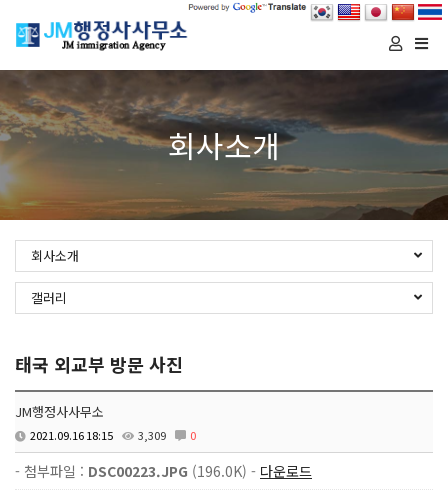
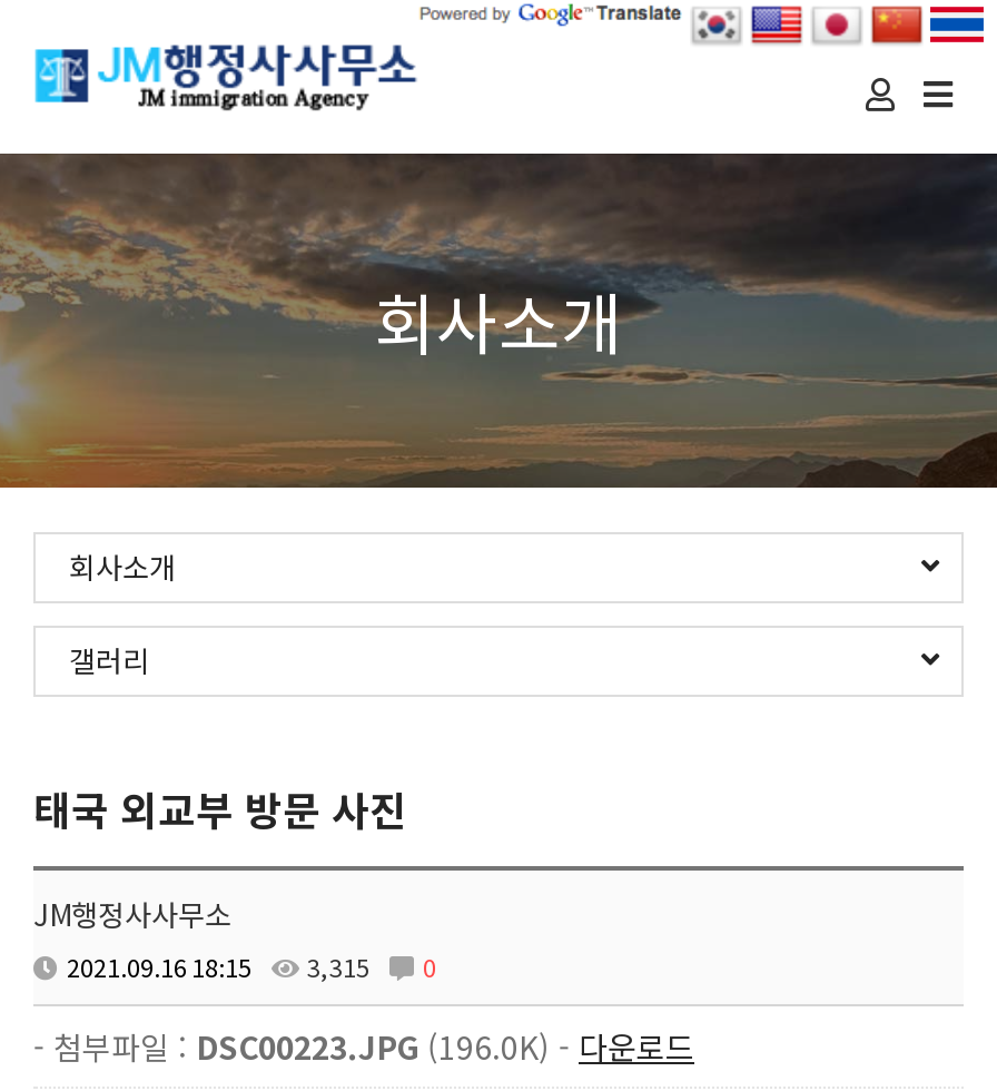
[30,427,196,443] 2021.09.16 18:15 3,309 0 -> [67,949,436,984] 2021.09.16 18:15 3,315 0

